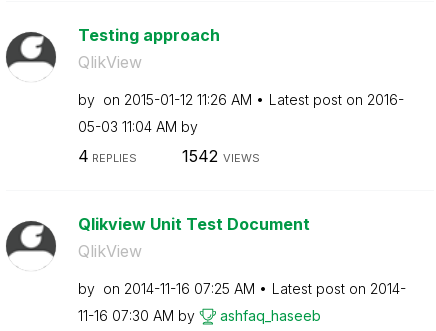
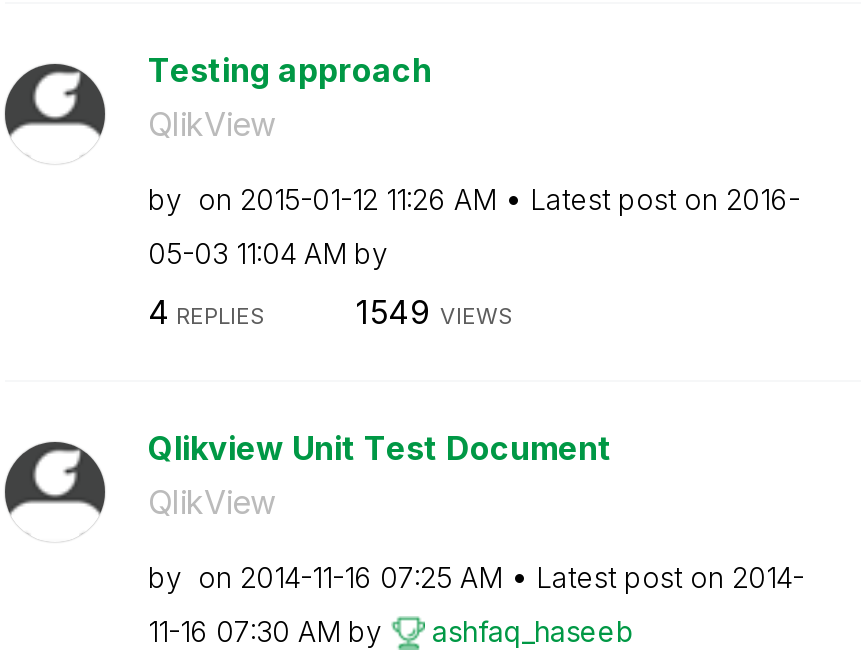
[181,145,259,165] 1542 VIEWS -> [356,291,514,331] 1549 VIEWS

